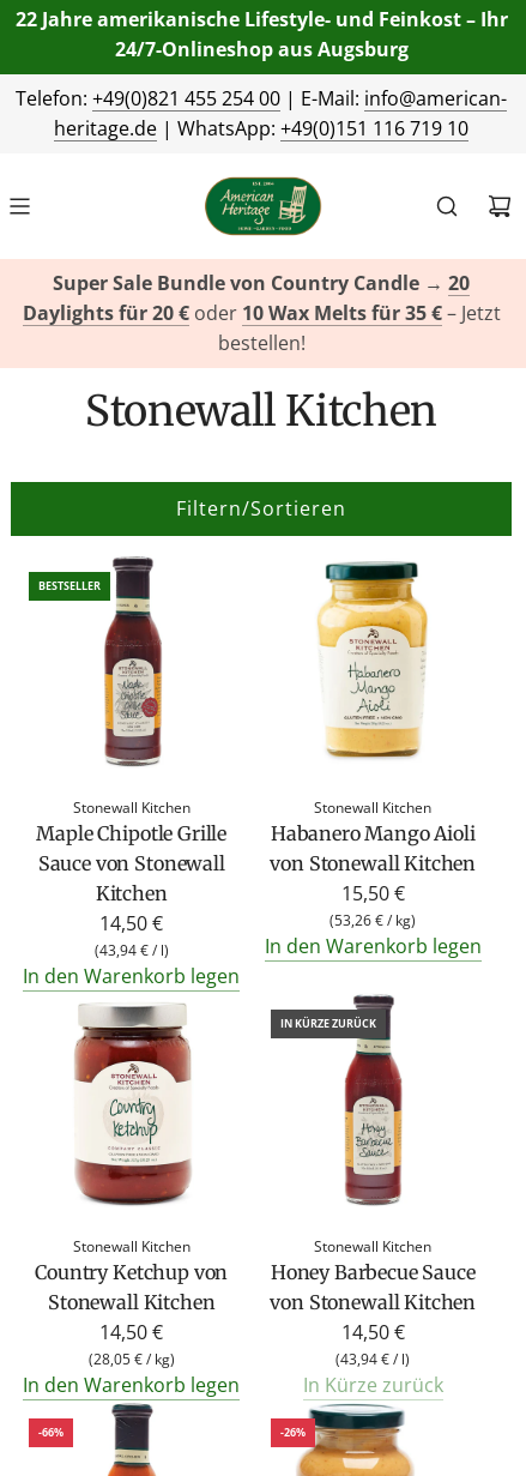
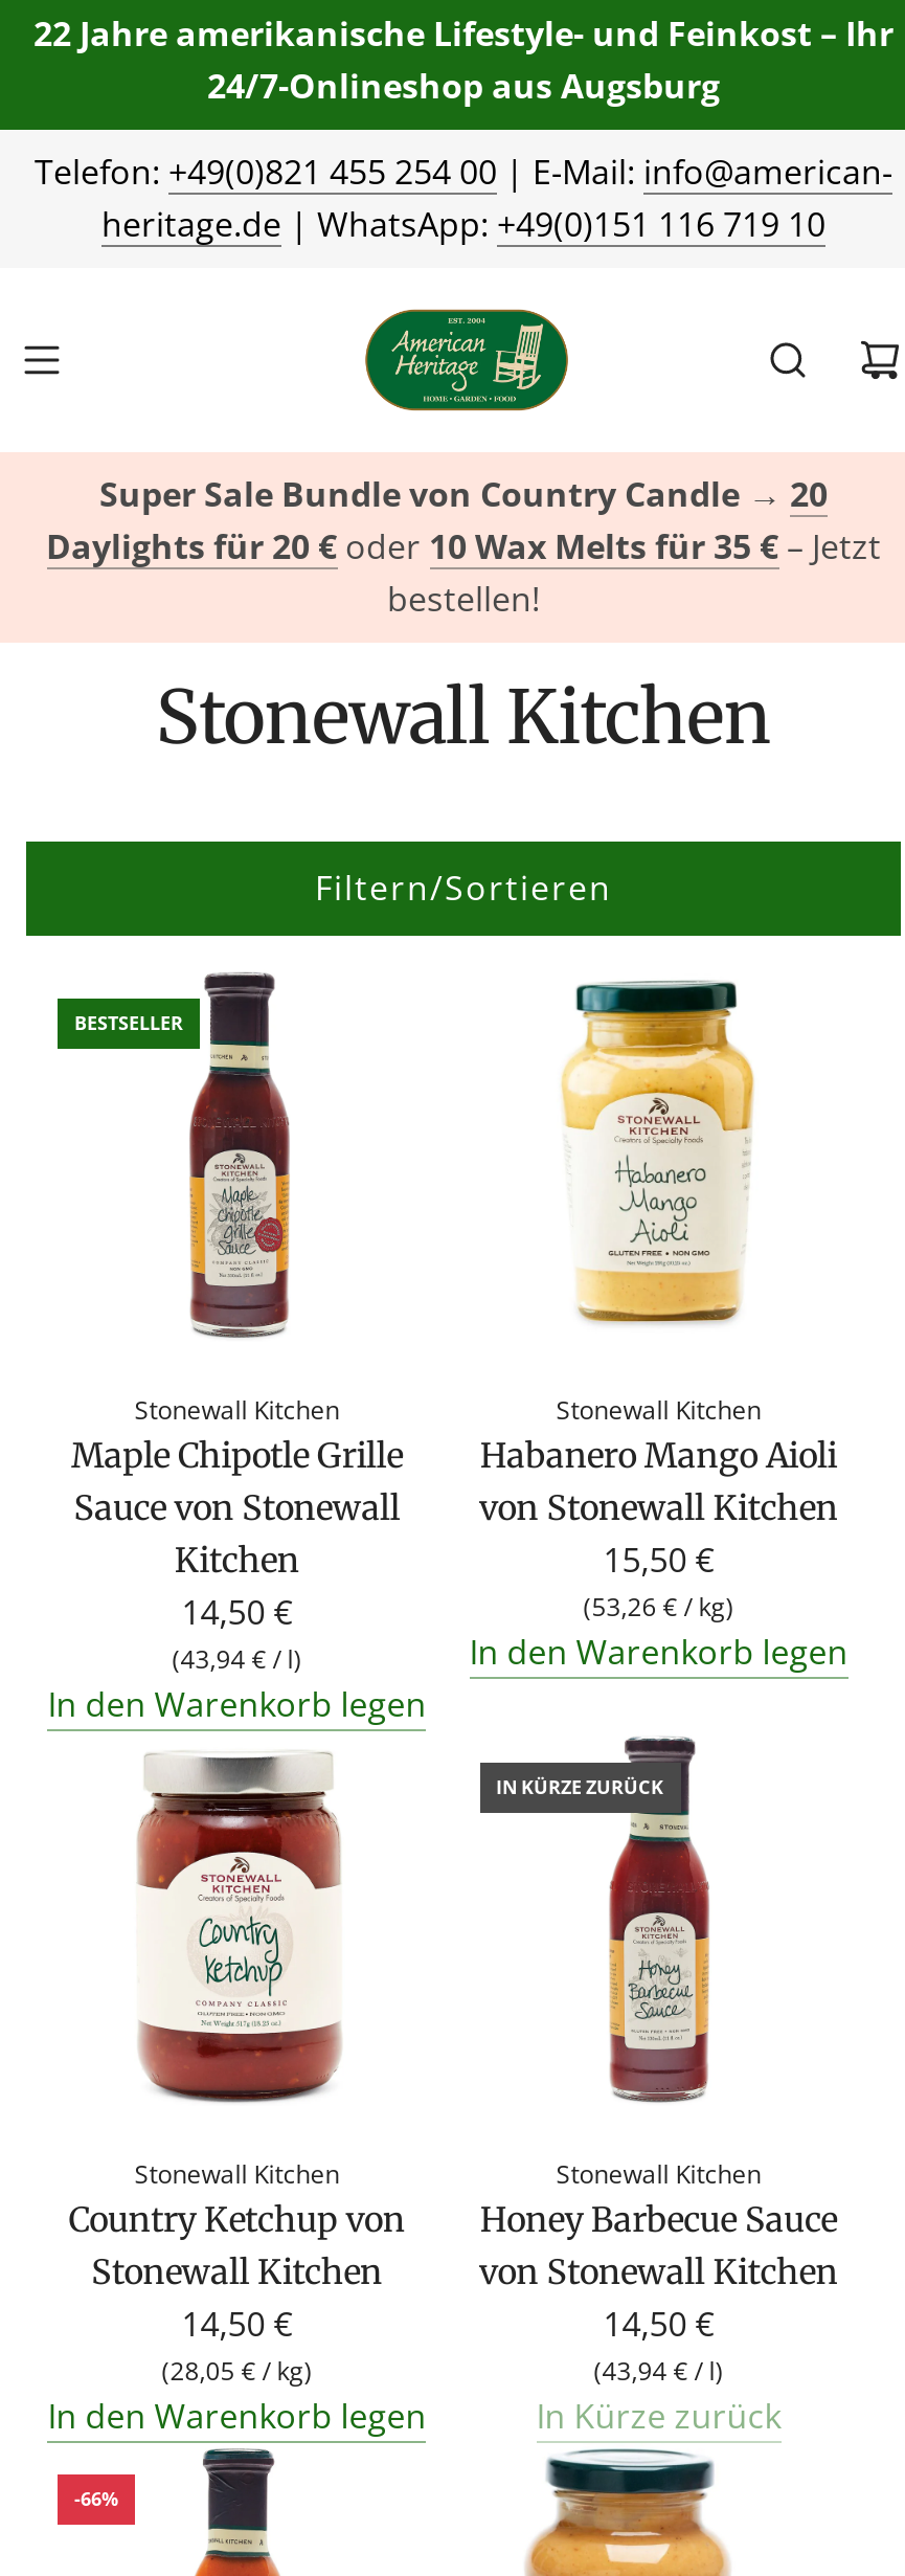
[280,1424,305,1439] -26% -> none

